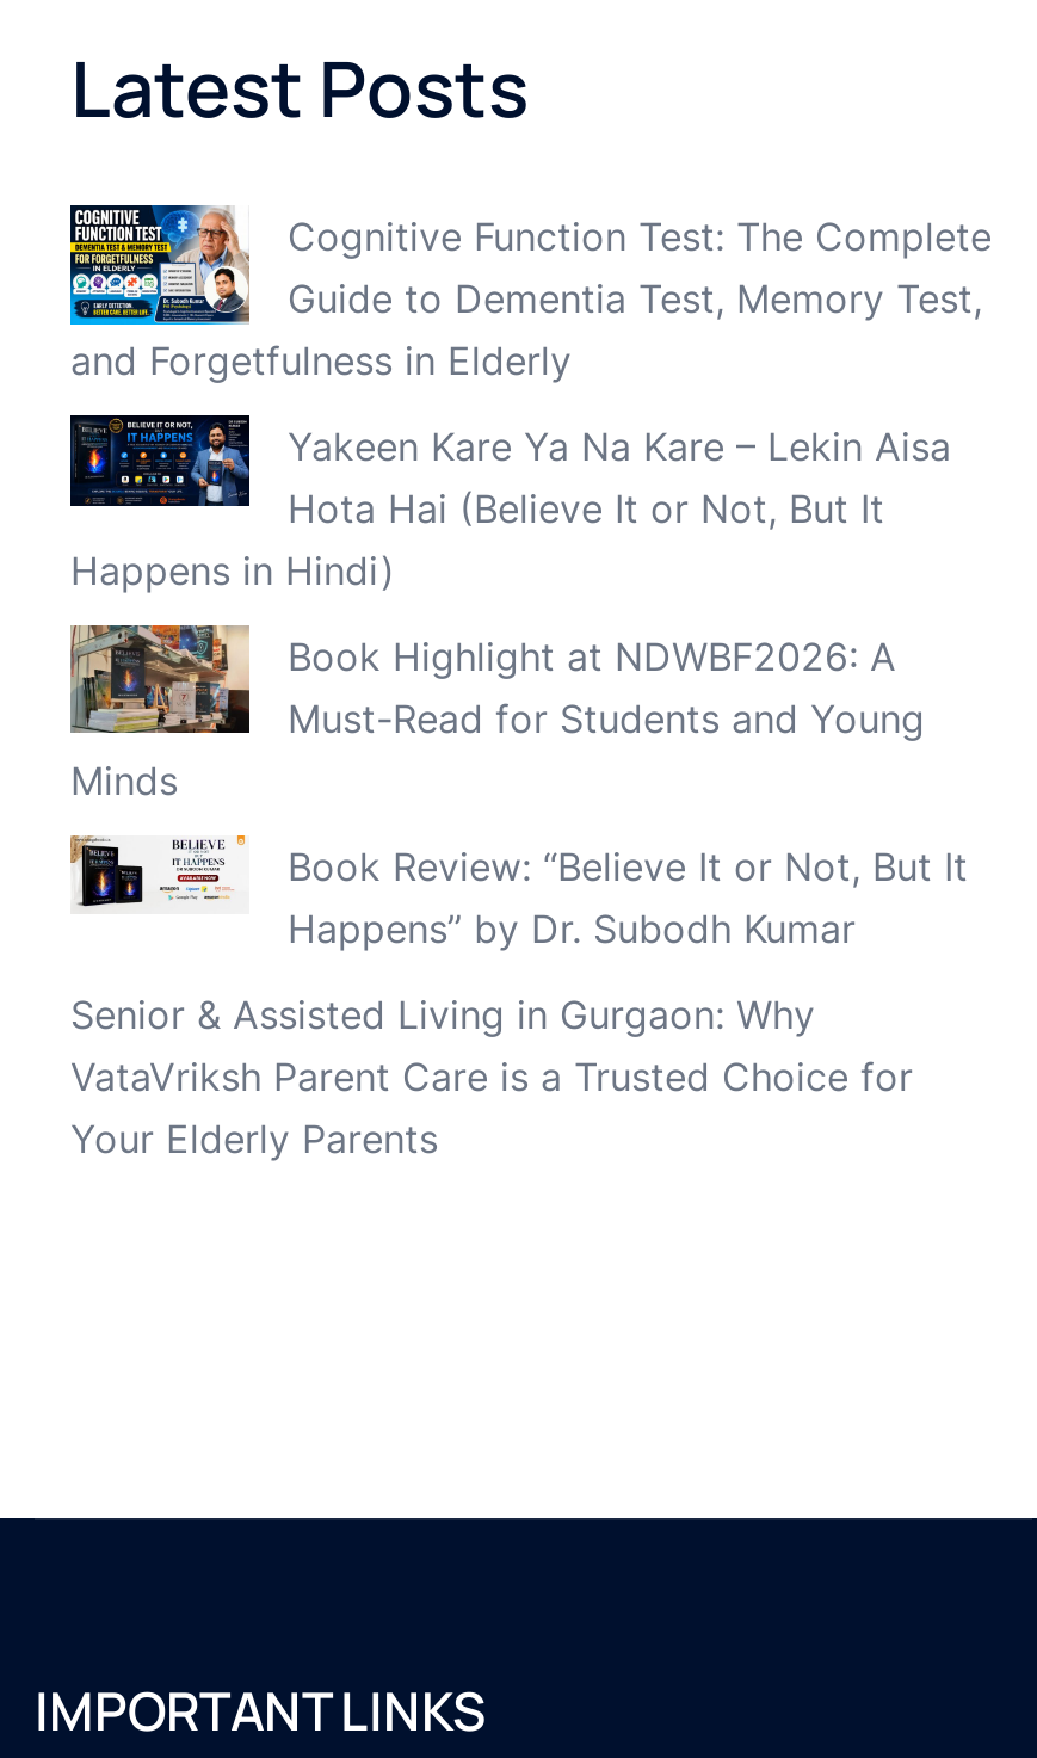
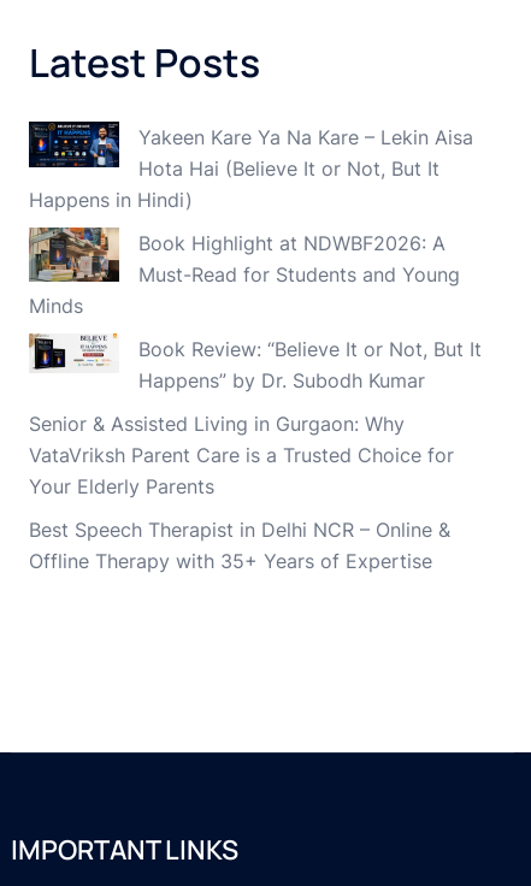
[68,203,992,384] [image] | Cognitive Function Test: The Complete | Guide to Dementia Test, Memory Test, | and Forgetfulness in Elderly -> none
moved [68,415,968,1162] -> [28,122,482,498]: [image] | Yakeen Kare Ya Na Kare – Lekin Aisa | Hota Hai (Believe It or Not, But It | ... | VataVriksh Parent Care is a Trusted Choice for | Your Elderly Parents
none -> [29,518,450,573] Best Speech Therapist in Delhi NCR – Online & | Offline Therapy with 35+ Years of Expertise

